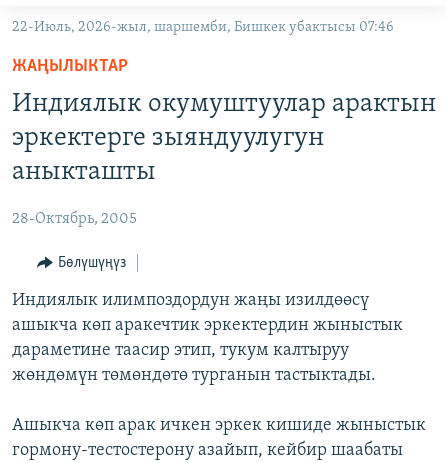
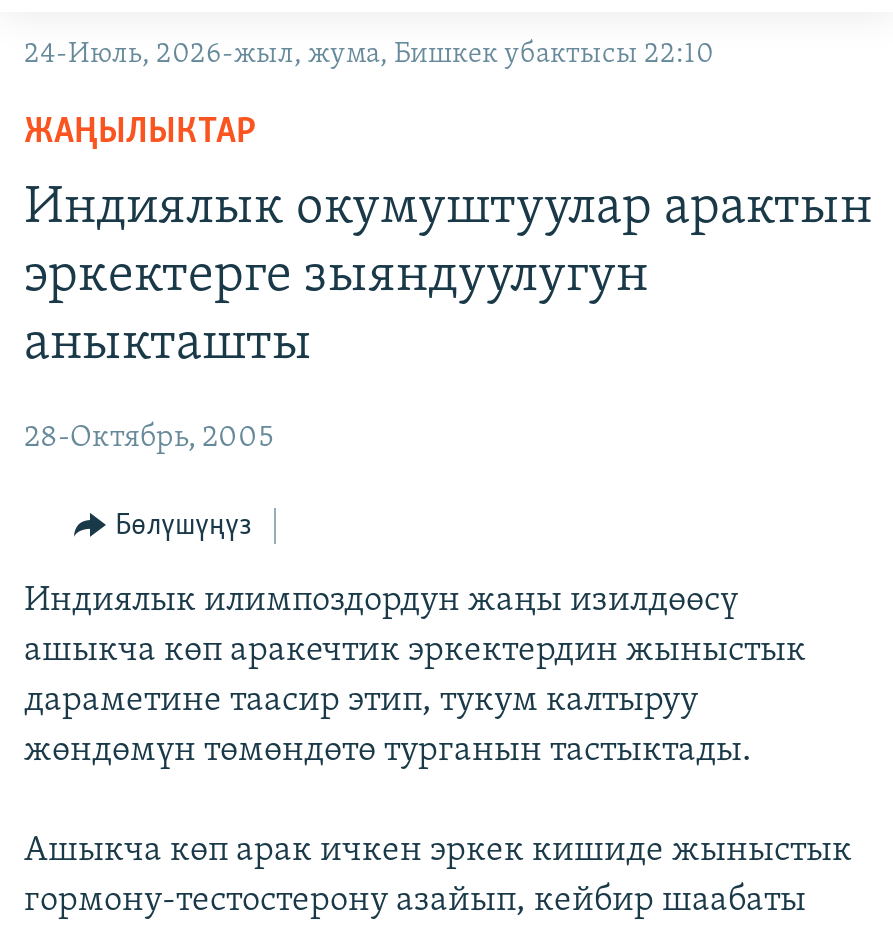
[12,20,394,35] 22-Июль, 2026-жыл, шаршемби, Бишкек убактысы 07:46 -> [24,40,714,70] 24-Июль, 2026-жыл, жума, Бишкек убактысы 22:10

